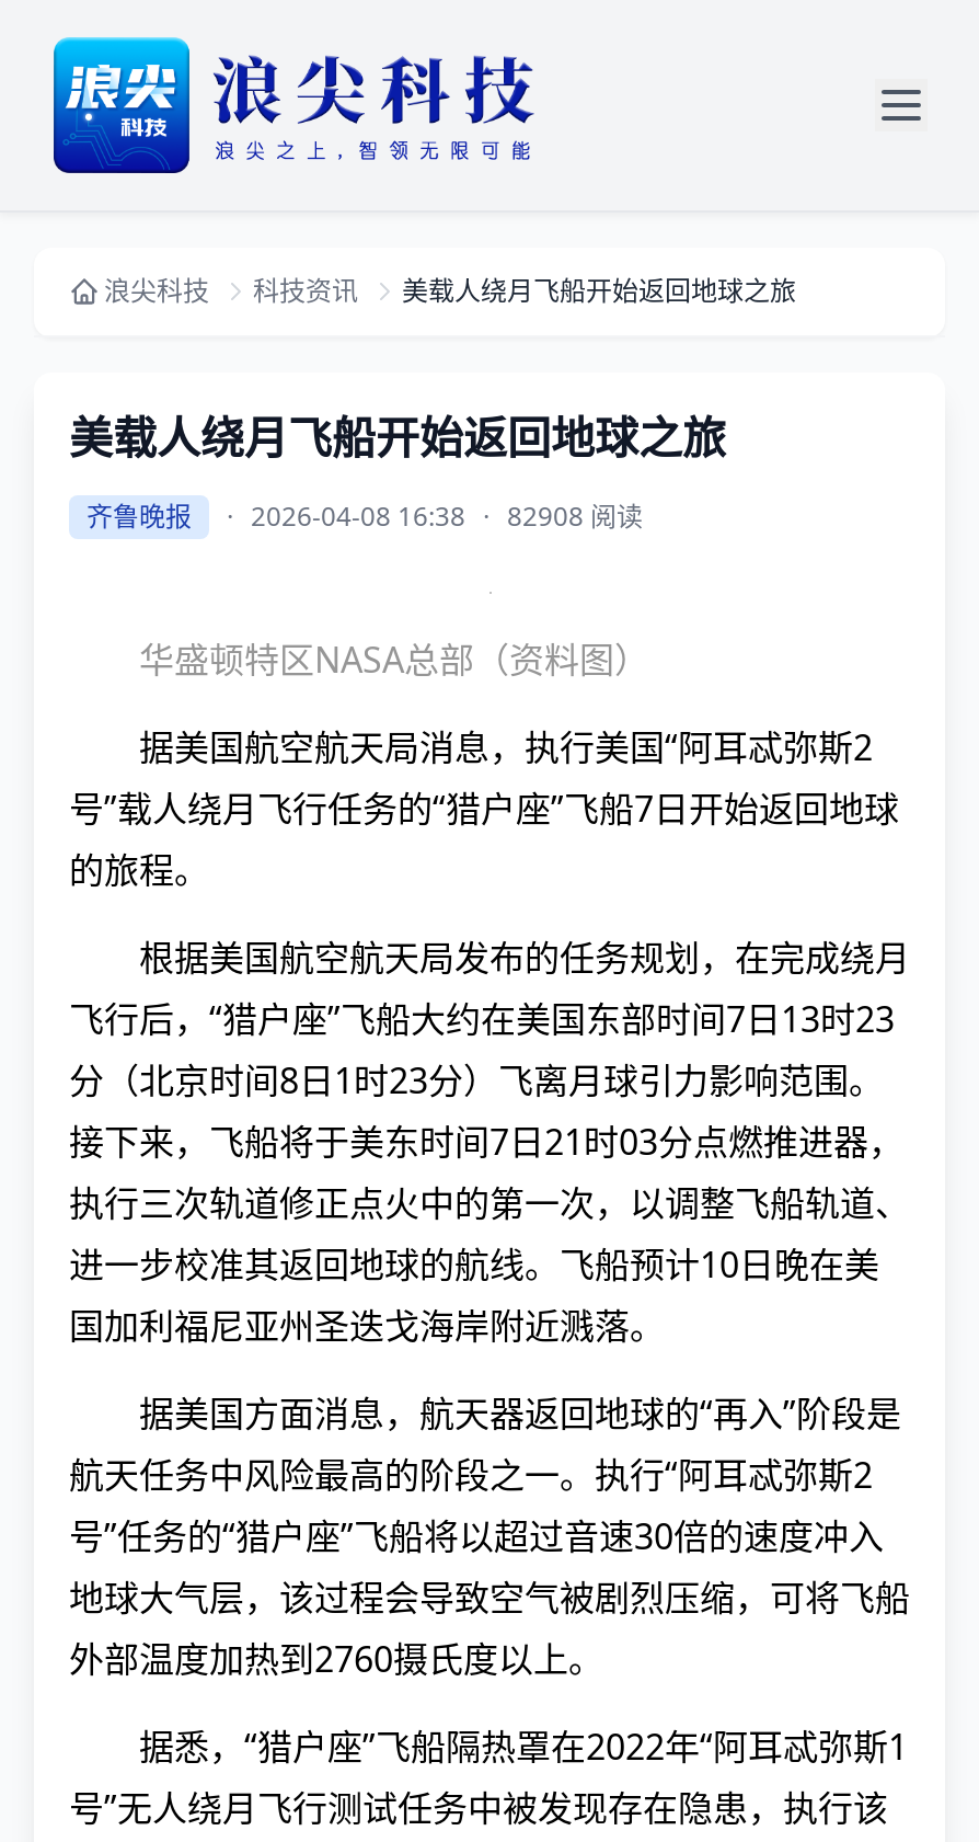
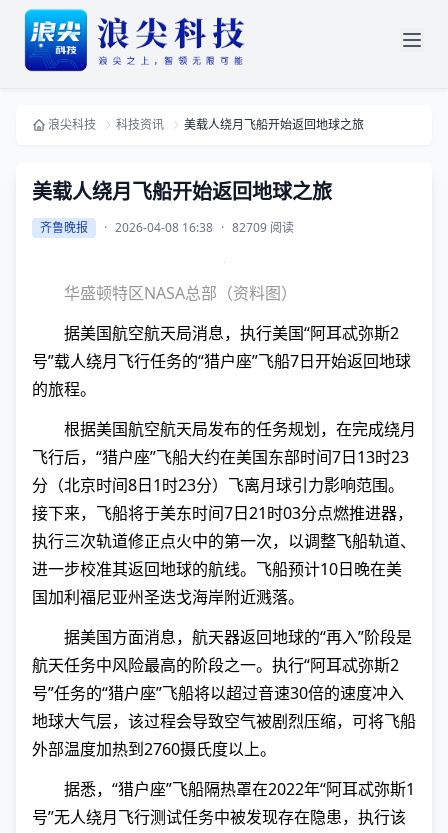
[87,497,643,535] 齐鲁晚报 · 2026-04-08 16:38 · 82908 阅读 -> [40,219,294,236] 齐鲁晚报 · 2026-04-08 16:38 · 82709 阅读

